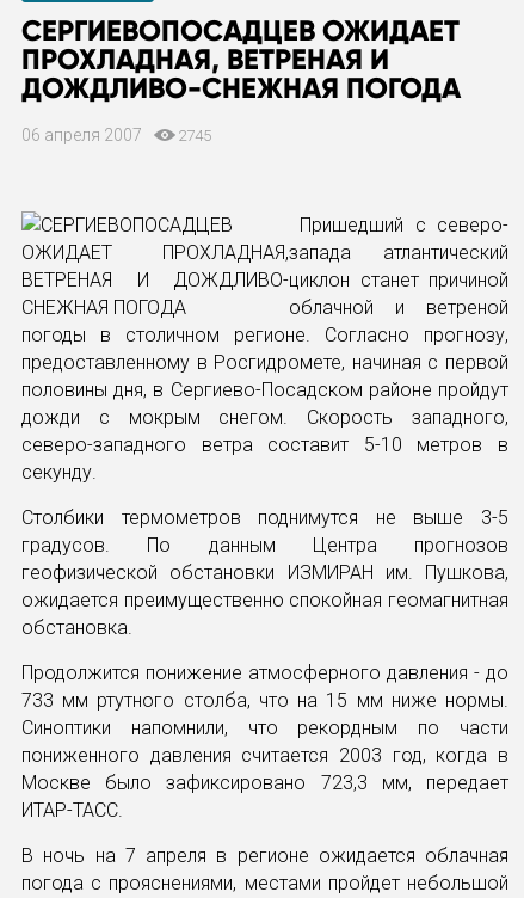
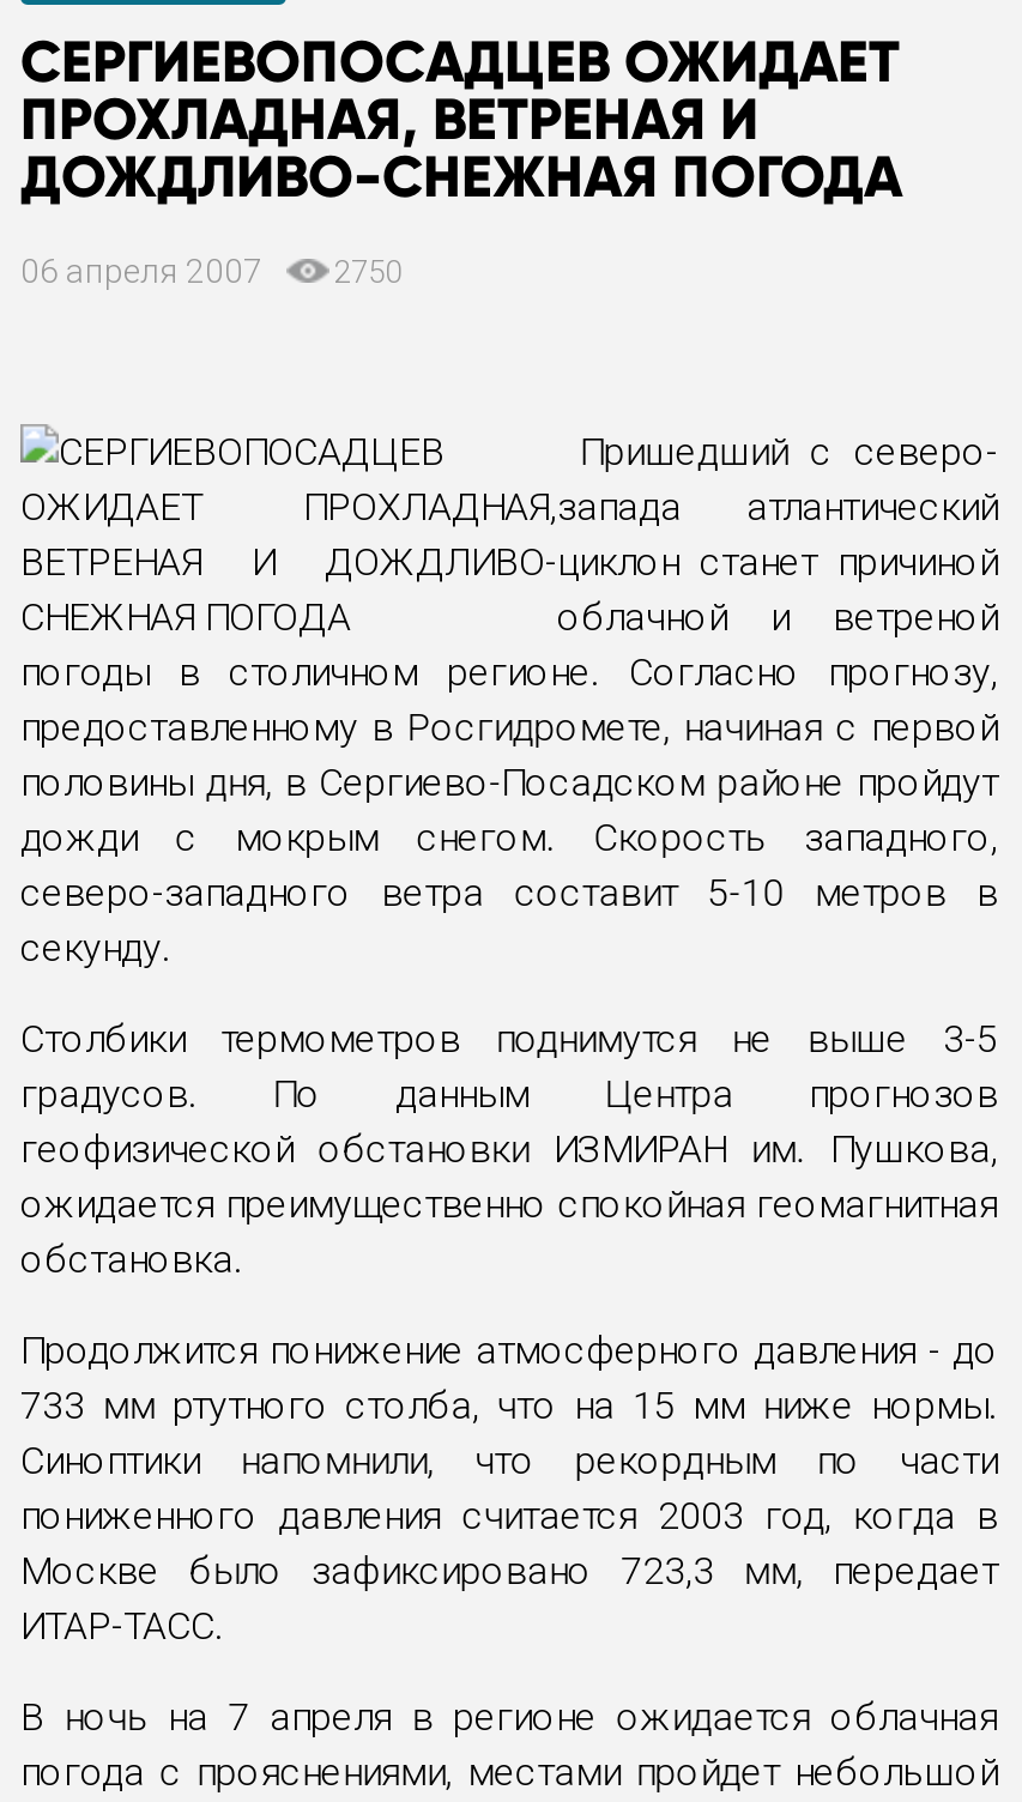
[21,125,211,144] 06 апреля 2007 2745 -> [20,252,401,290] 06 апреля 2007 2750

